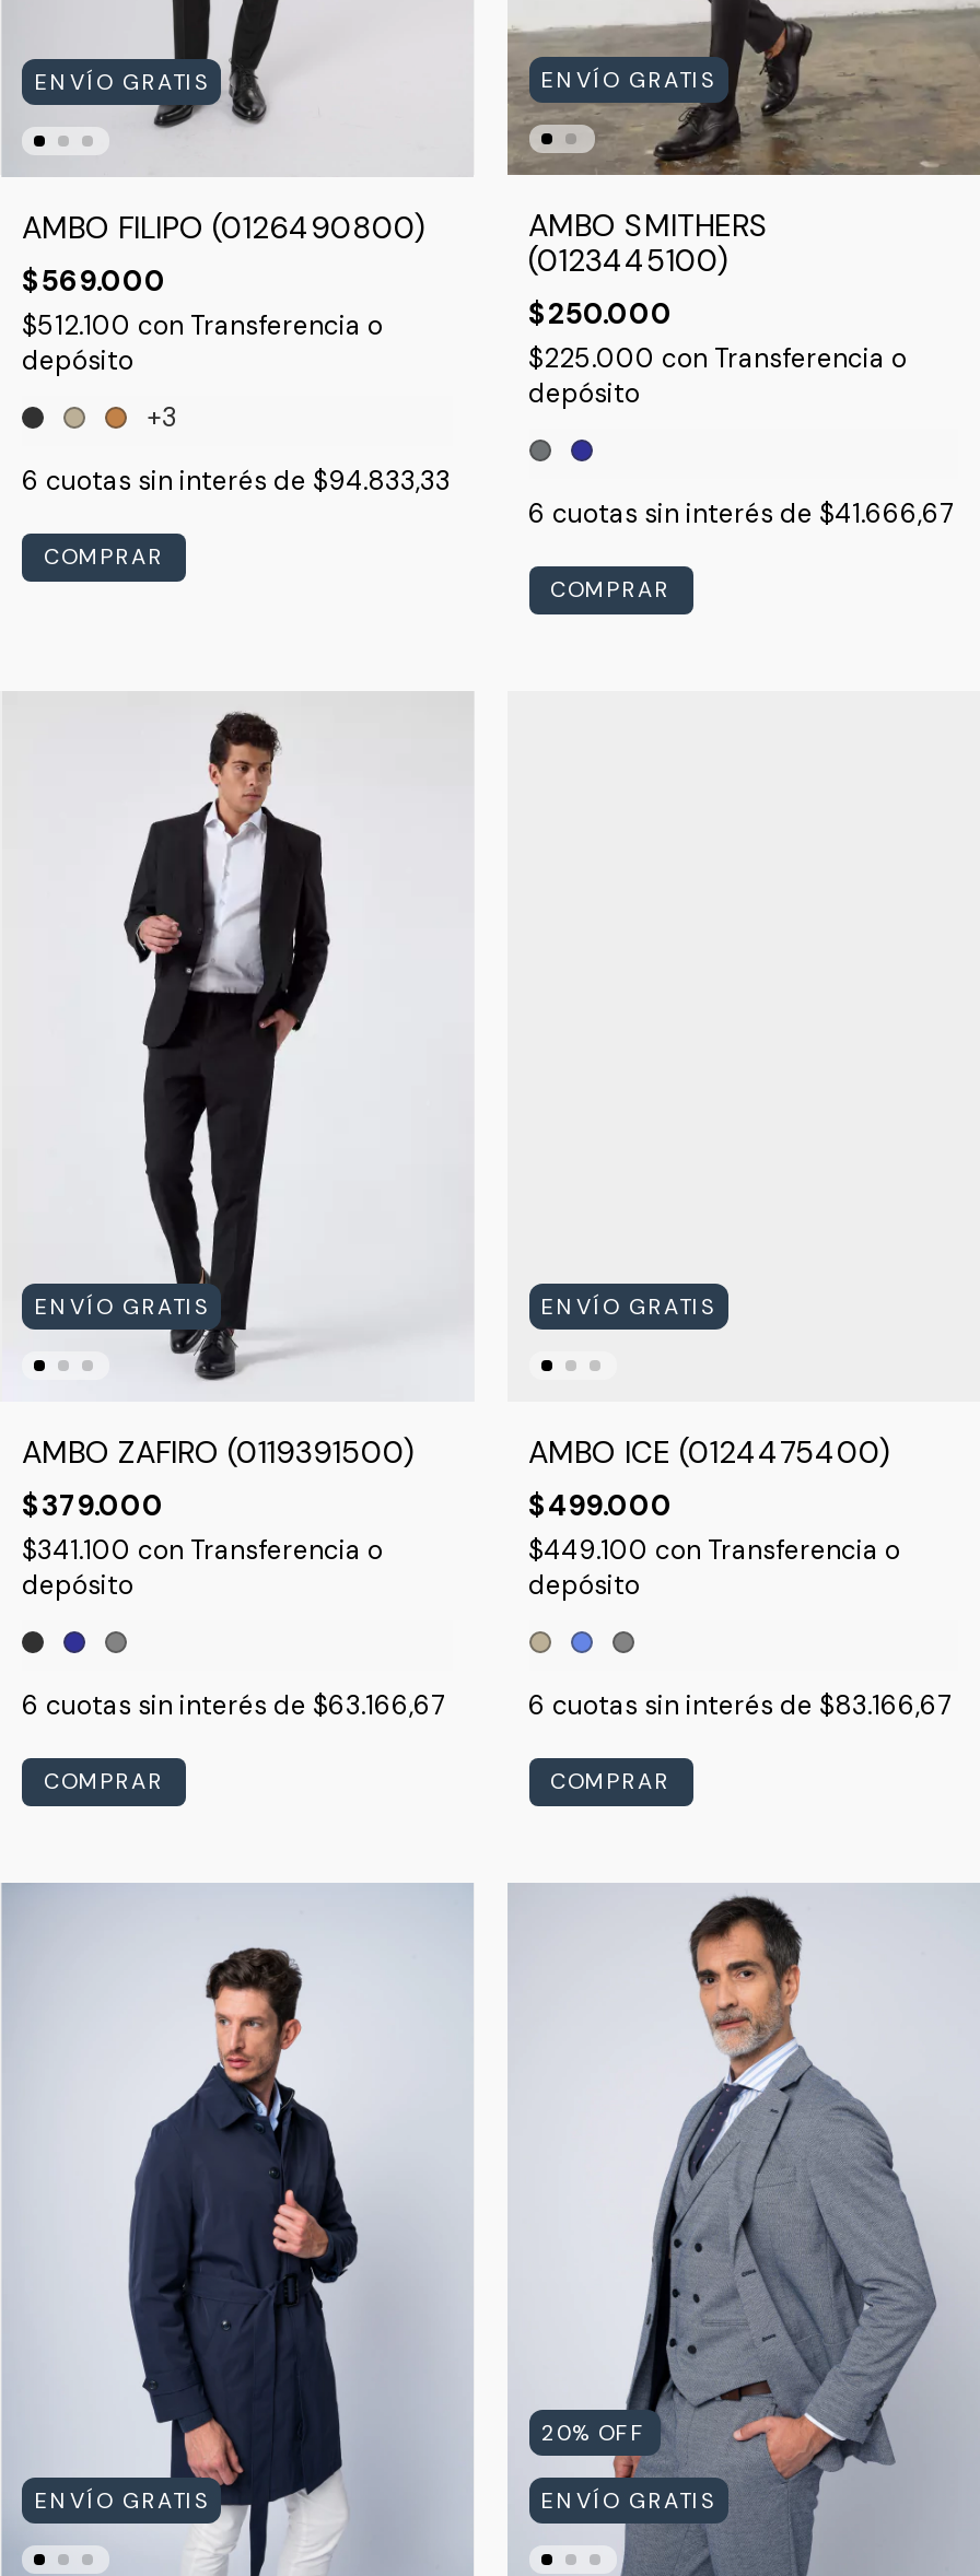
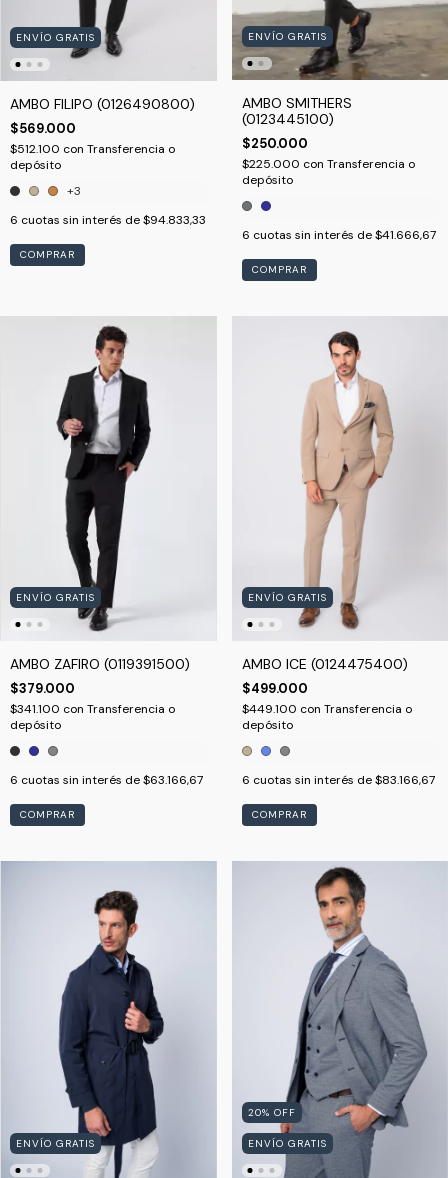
none -> [297,330,445,631] [image]

